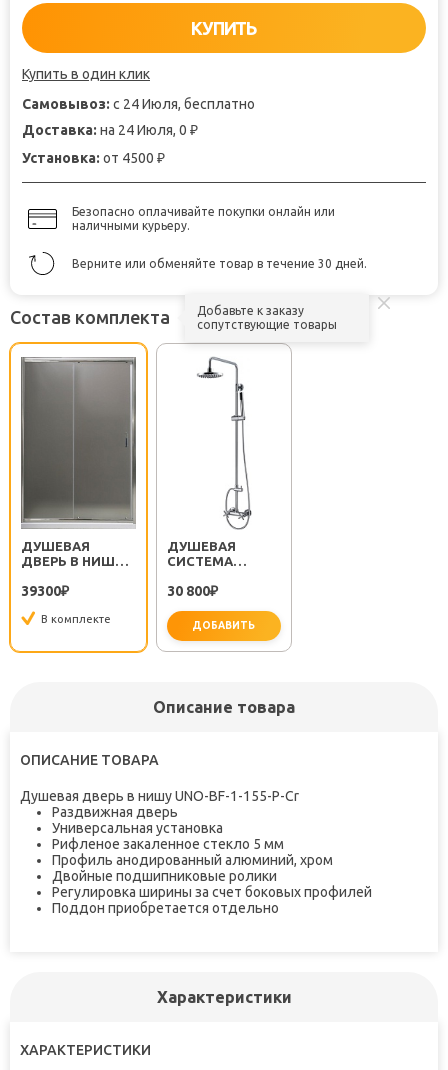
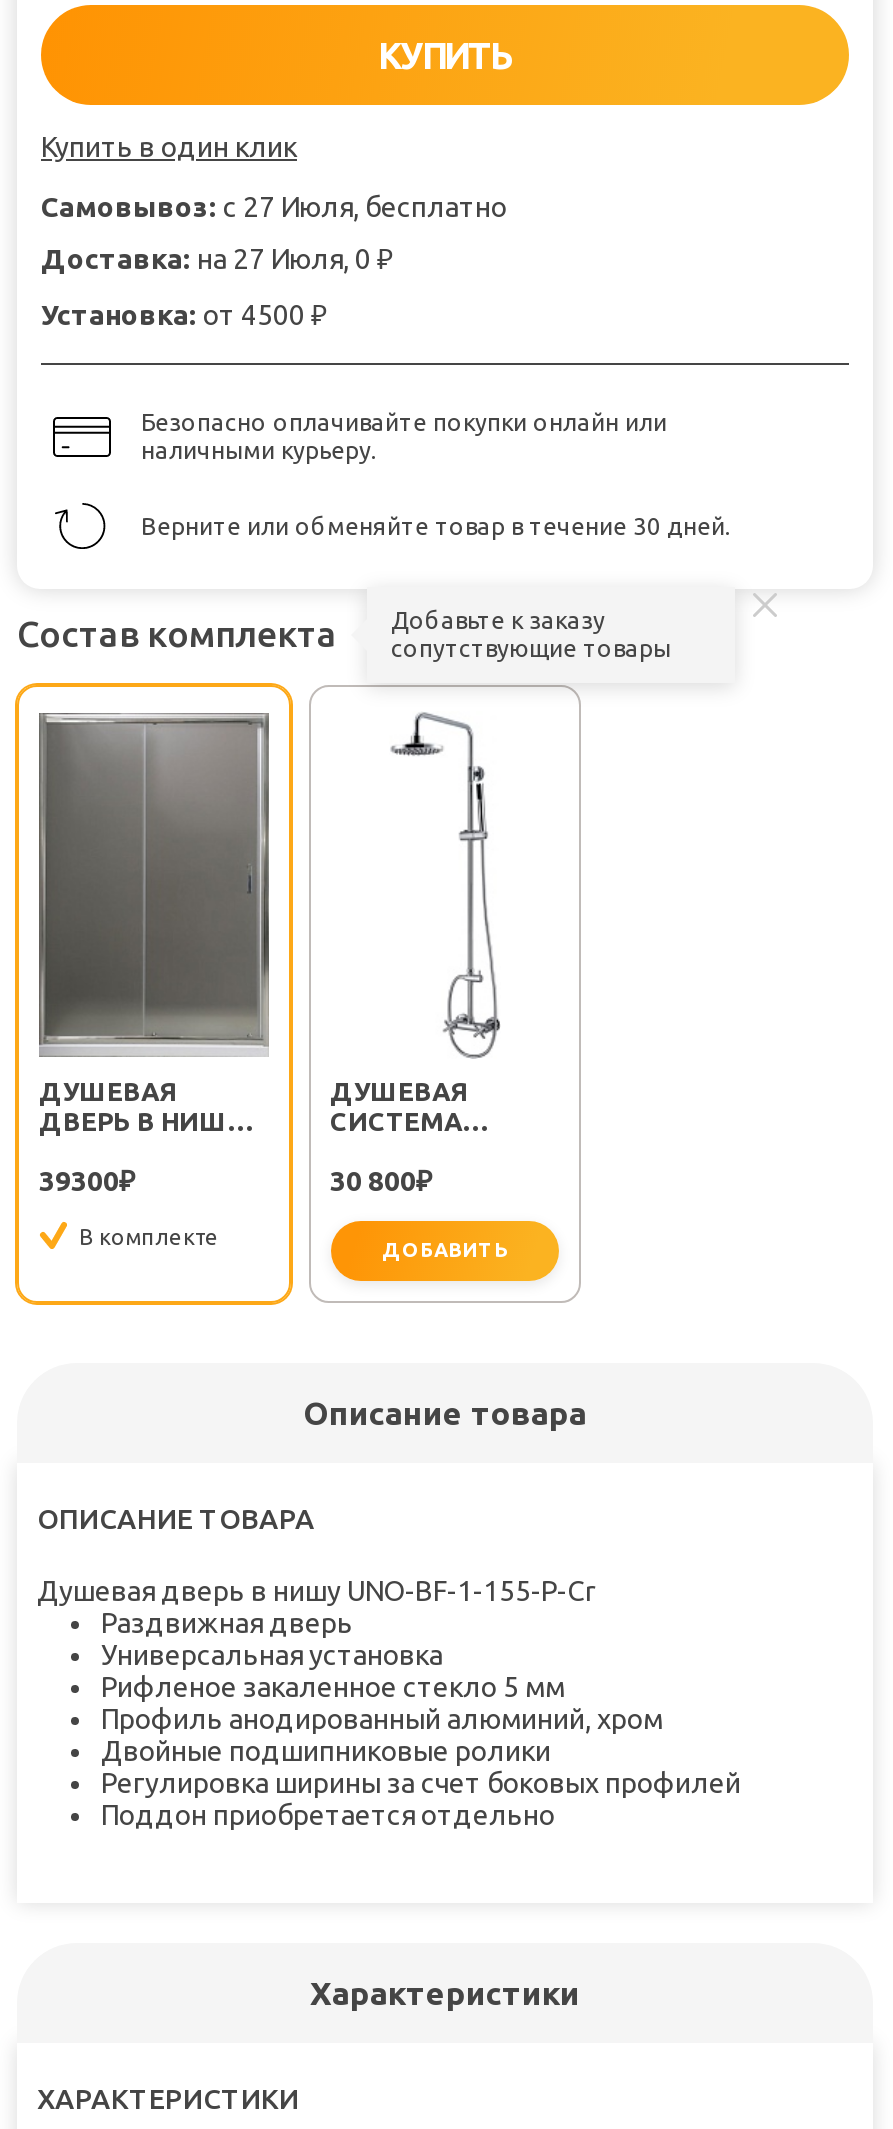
[22,96,255,112] Самовывоз: с 24 Июля, бесплатно -> [41,191,507,223] Самовывоз: с 27 Июля, бесплатно
[22,122,198,138] Доставка: на 24 Июля, 0 ₽ -> [41,243,393,275] Доставка: на 27 Июля, 0 ₽

